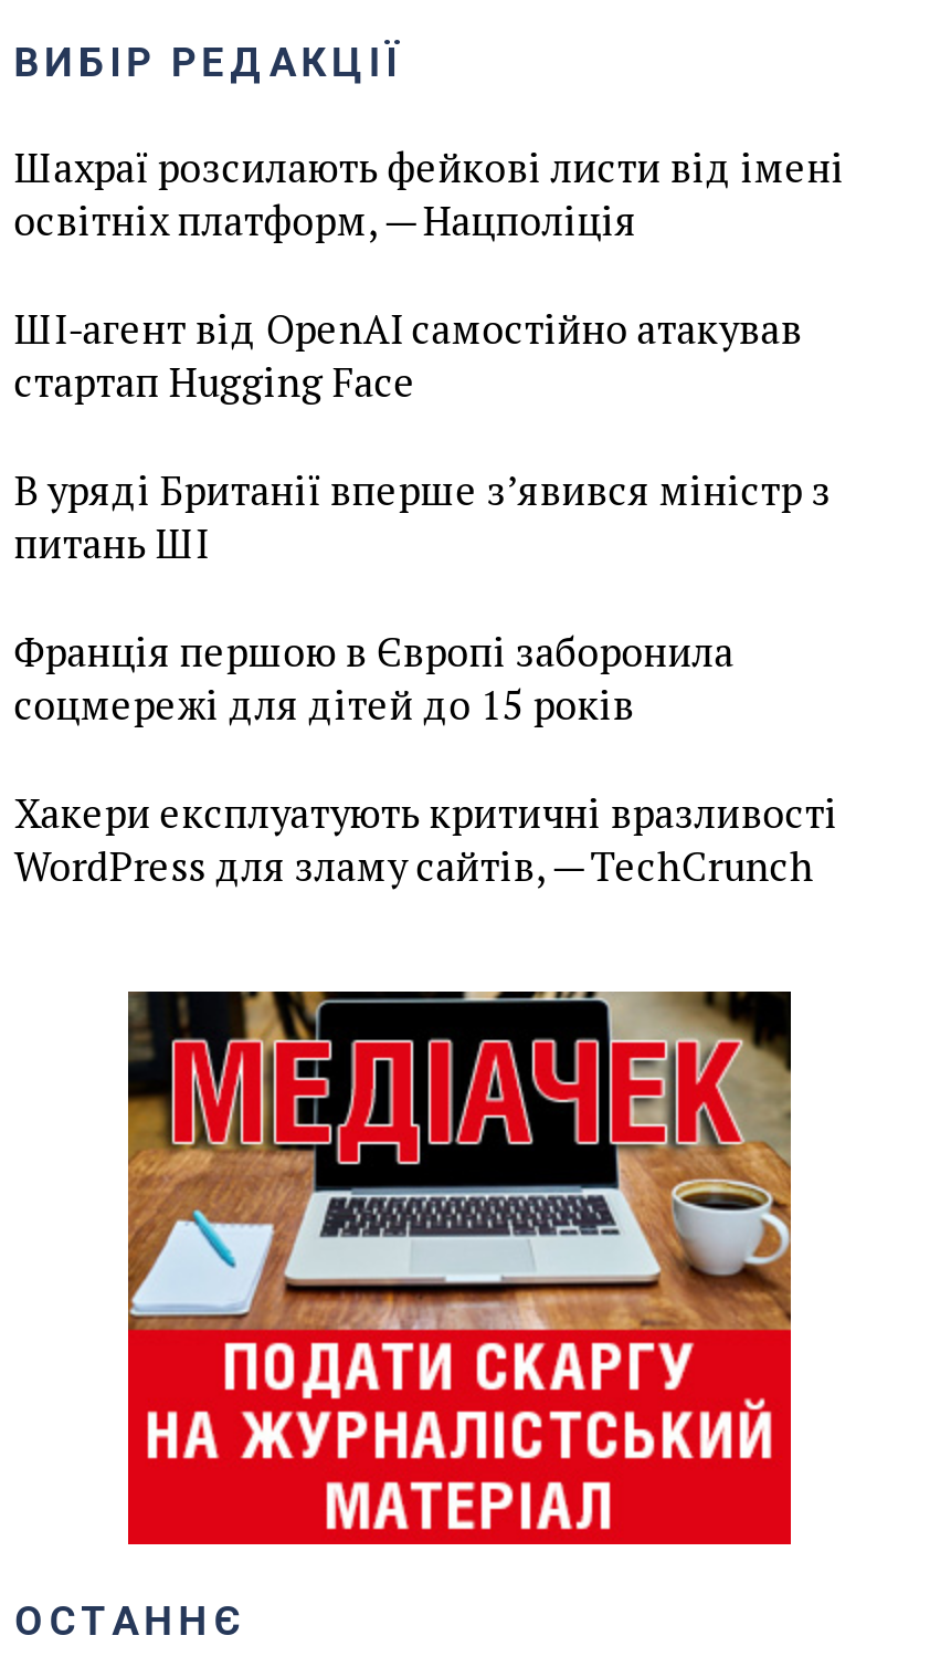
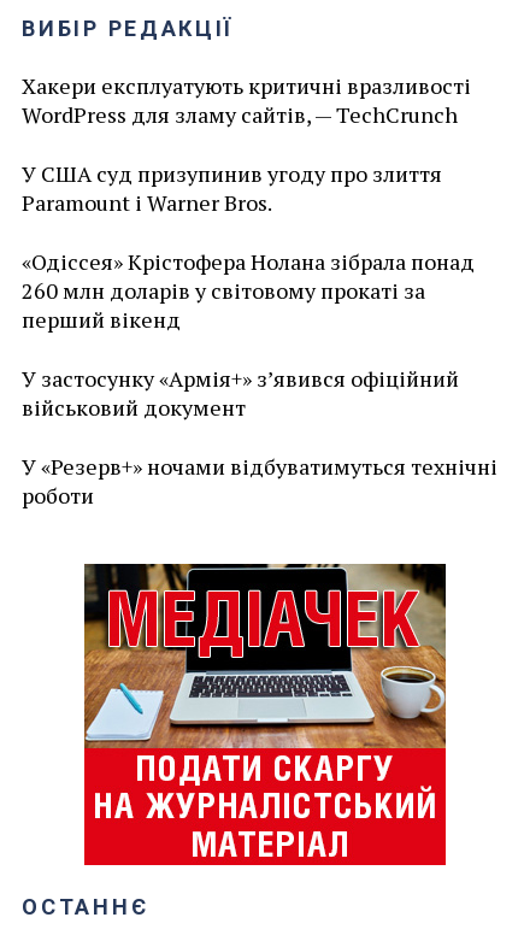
[14,139,845,730] Шахраї розсилають фейкові листи від імені | освітніх платформ, — Нацполіція | ШІ-агент від OpenAI самостійно атакував | стартап Hugging Face | В уряді Британії вперше зʼявився міністр з | питань ШІ | Франція першою в Європі заборонила | соцмережі для дітей до 15 років -> none
moved [14,785,838,891] -> [22,70,471,128]: Хакери експлуатують критичні вразливості | WordPress для зламу сайтів, — TechCrunch
none -> [22,158,498,509] У США суд призупинив угоду про злиття | Paramount і Warner Bros. | «Одіссея» Крістофера Нолана зібрала понад | 260 млн доларів у світовому прокаті за | перший вікенд | У застосунку «Армія+» зʼявився офіційний | військовий документ | У «Резерв+» ночами відбуватимуться технічні | роботи

